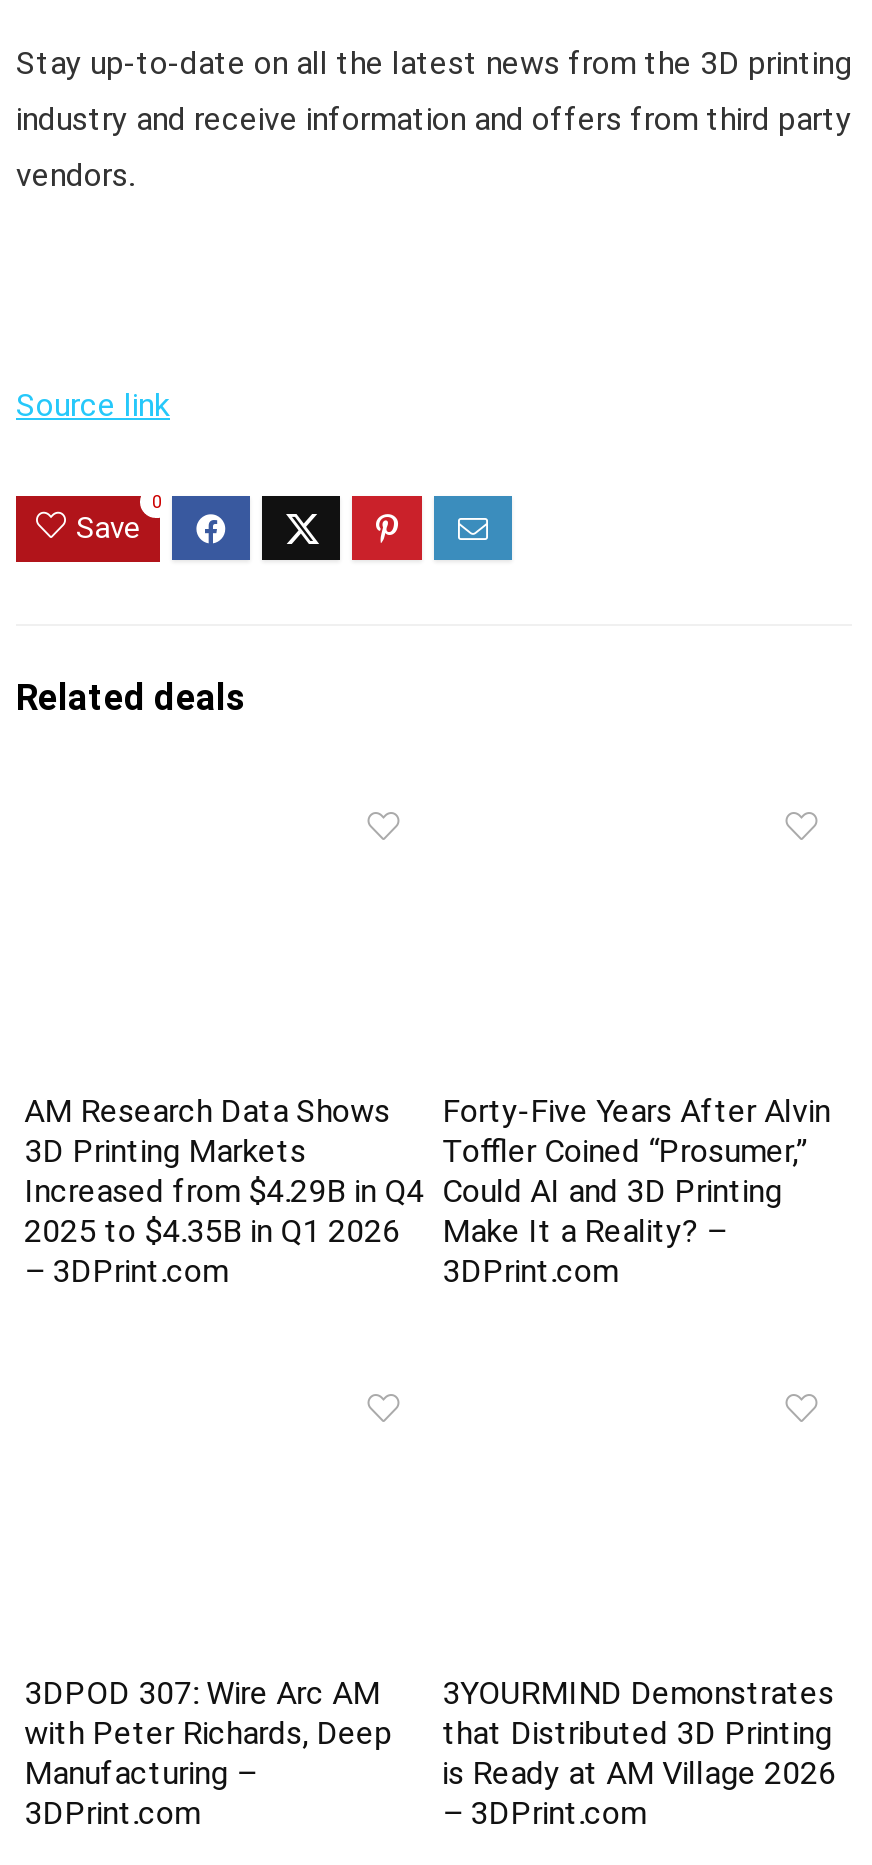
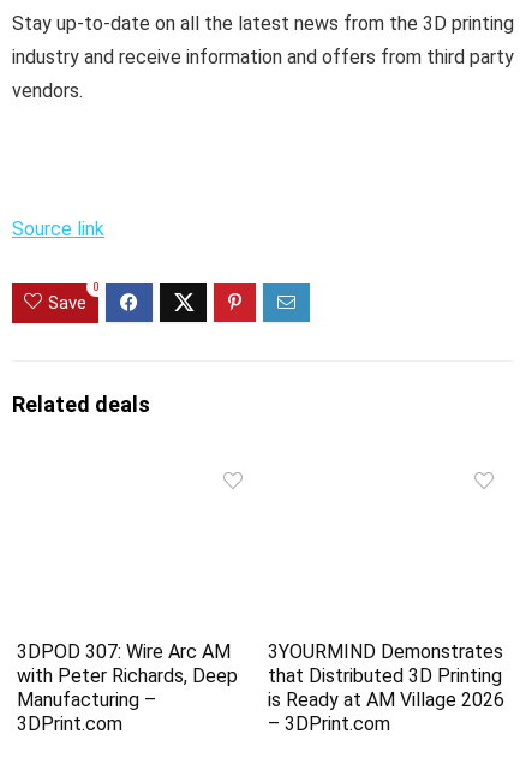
[24,1092,424,1290] AM Research Data Shows | 3D Printing Markets | Increased from $4.29B in Q4 | 2025 to $4.35B in Q1 2026 | – 3DPrint.com -> none
[442,1092,830,1290] Forty-Five Years After Alvin | Toffler Coined “Prosumer,” | Could AI and 3D Printing | Make It a Reality? – | 3DPrint.com -> none

